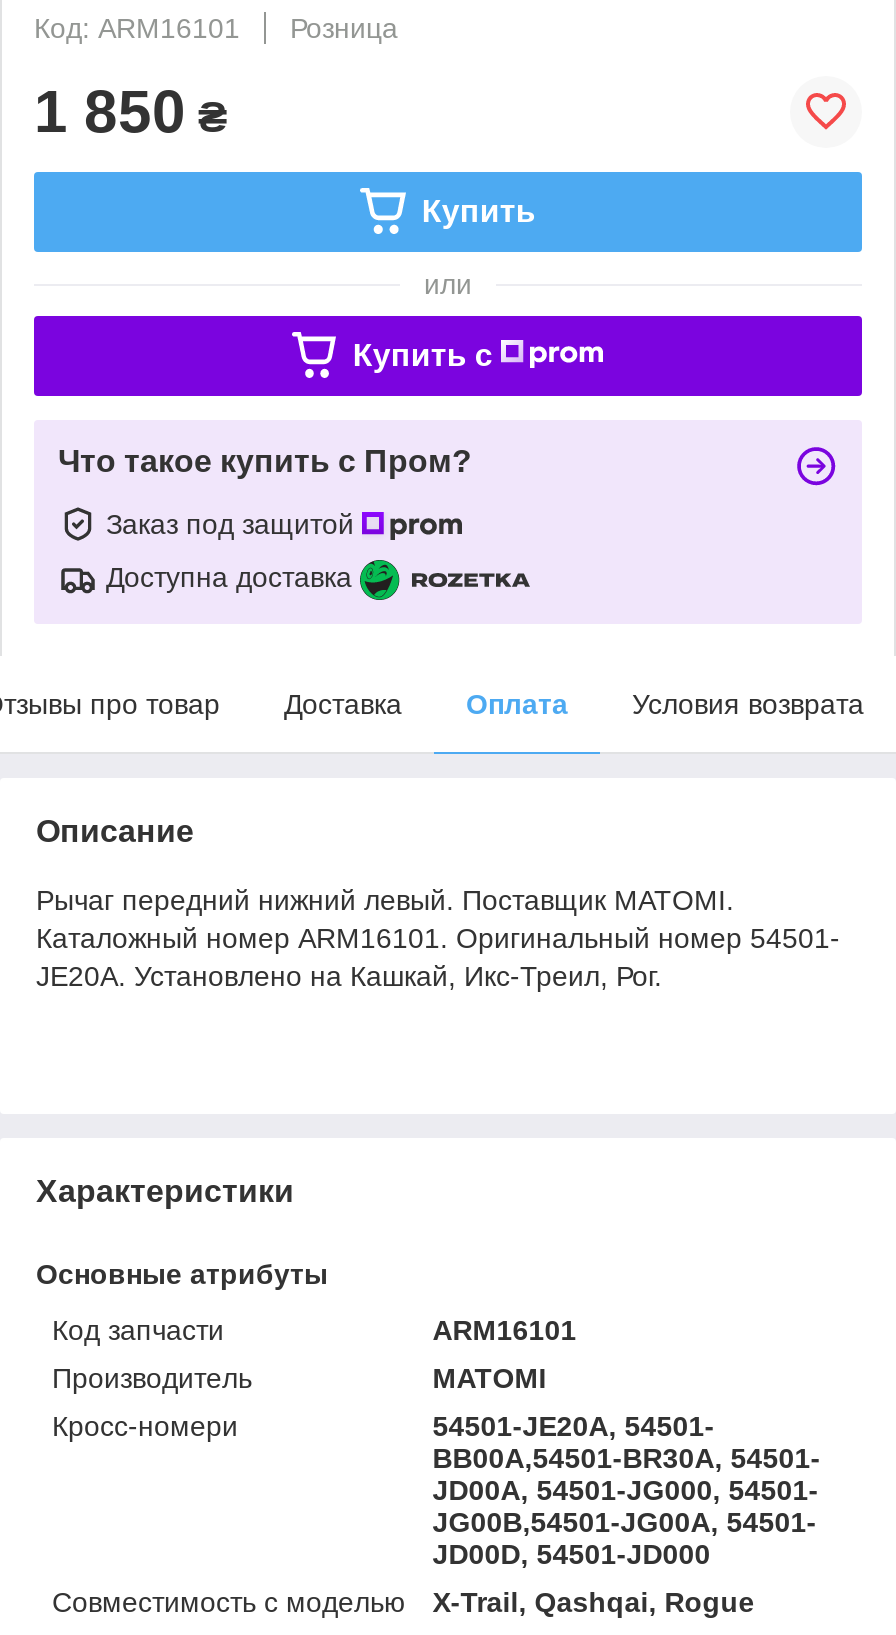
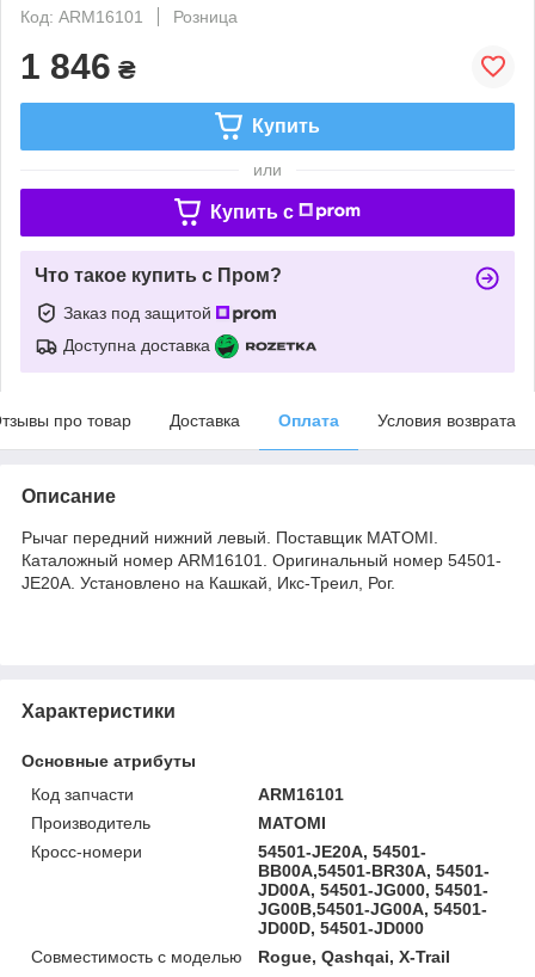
[34,78,228,144] 1 850 ₴ -> [20,46,136,86] 1 846 ₴
[432,1586,754,1618] X-Trail, Qashqai, Rogue -> [258,947,450,966] Rogue, Qashqai, X-Trail

